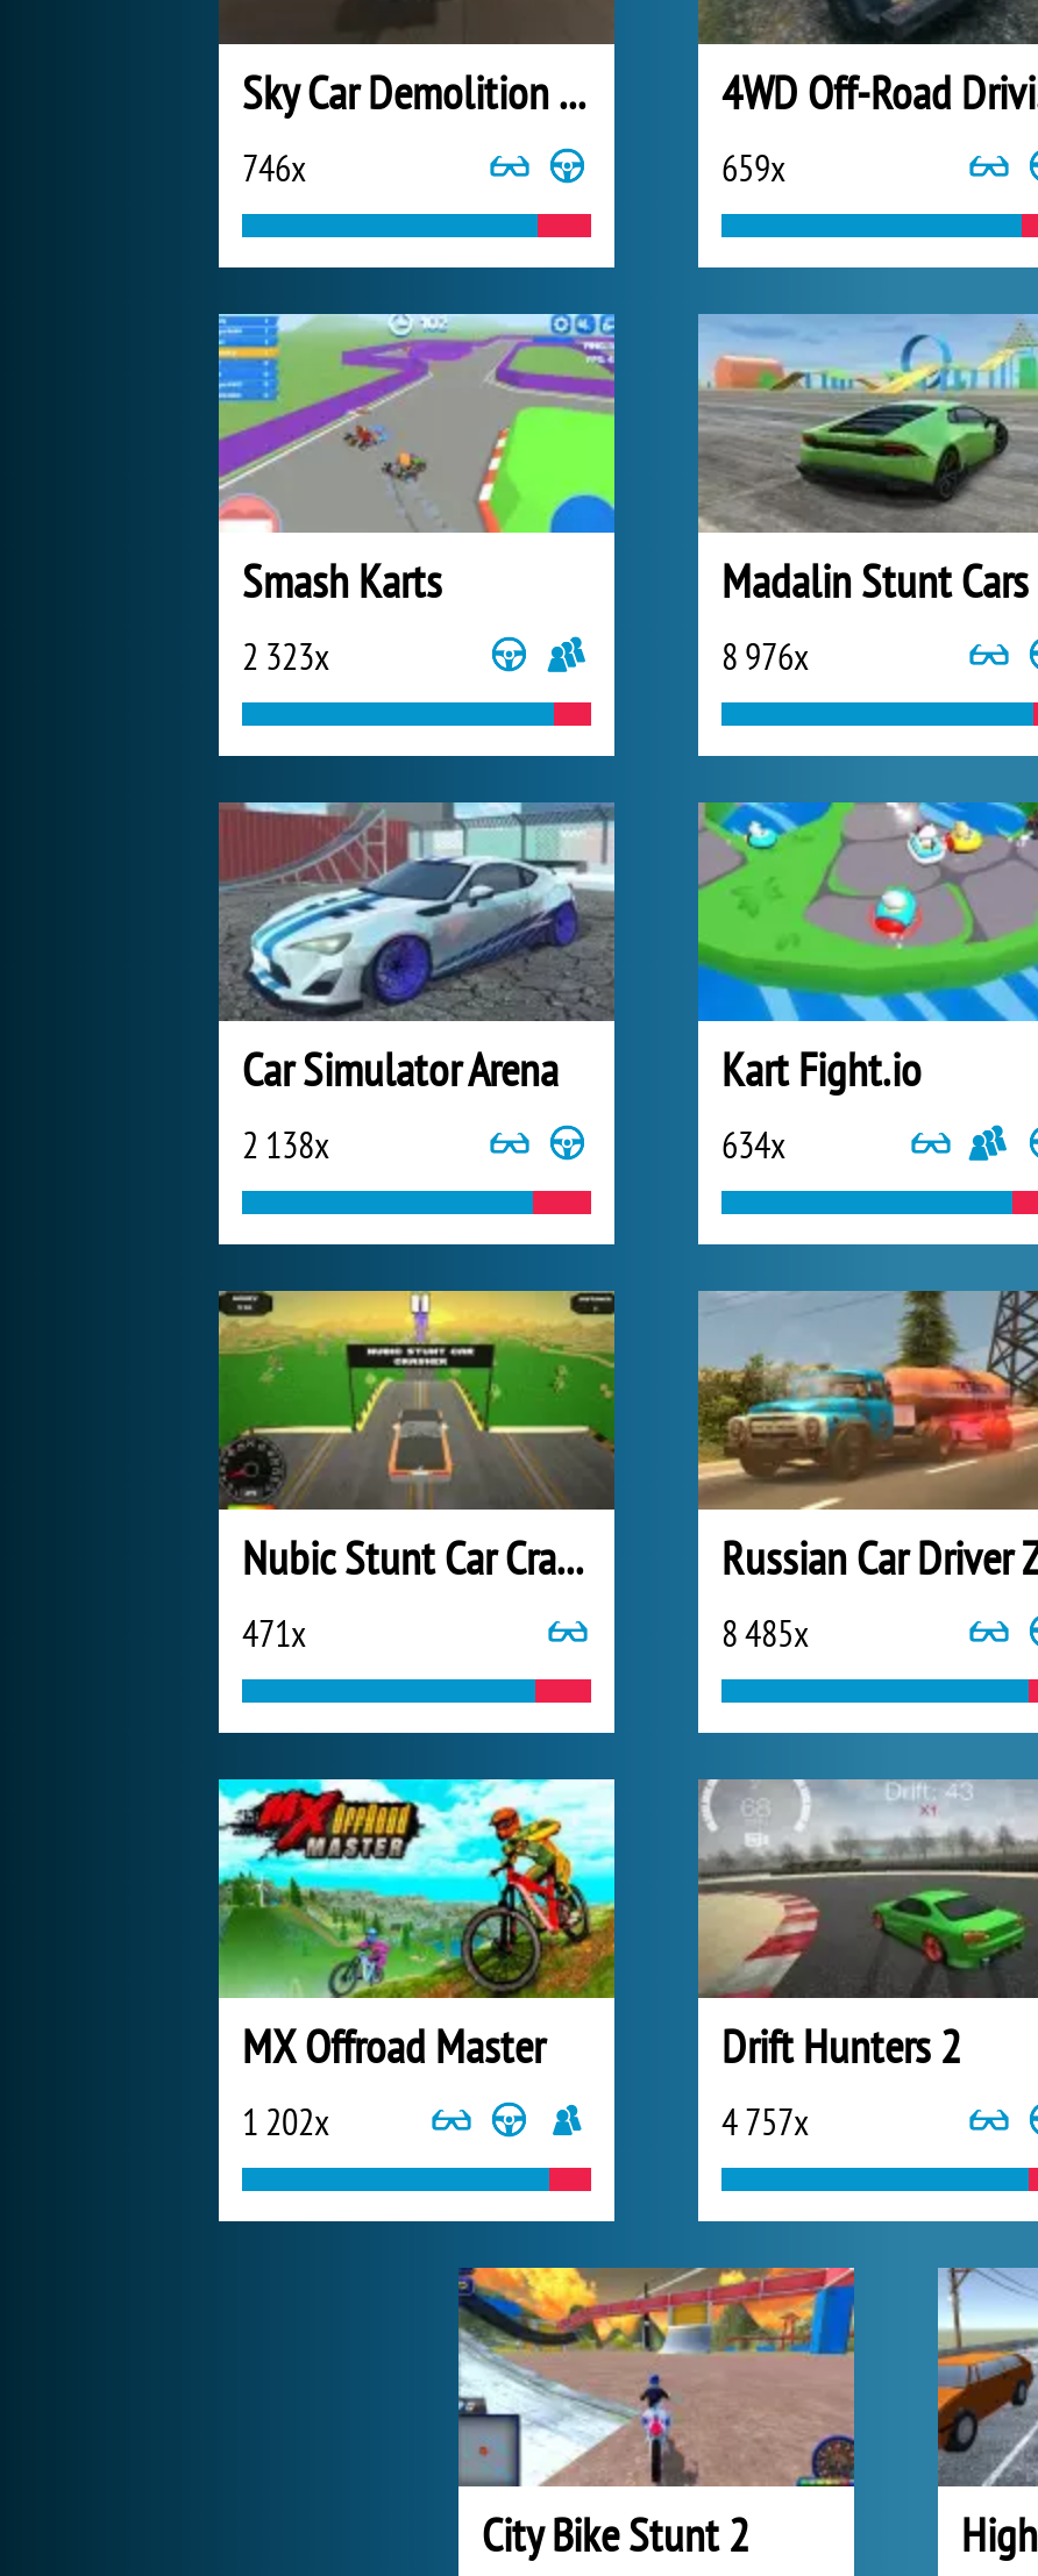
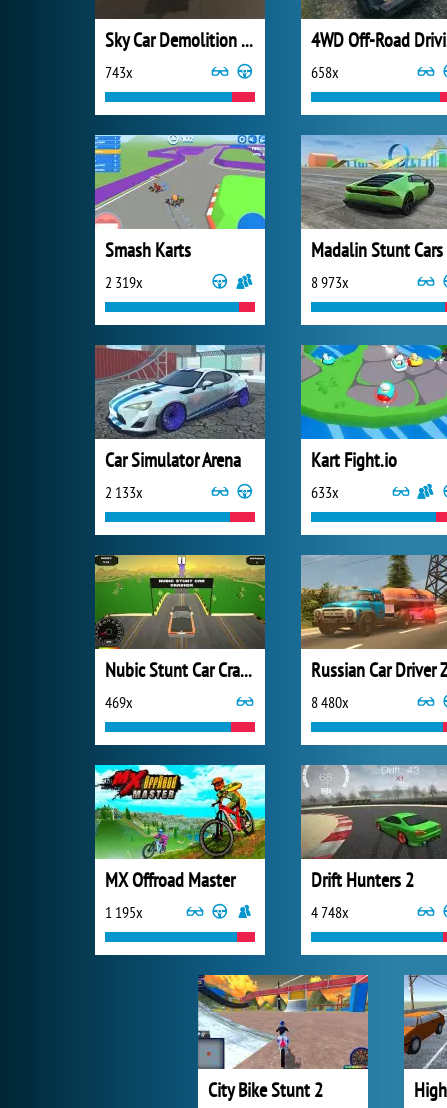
[242,144,307,191] 746x -> [105,62,133,82] 743x
[721,144,787,191] 659x -> [311,62,339,82] 658x
[242,633,330,679] 2 323x -> [105,272,143,292] 2 319x
[721,633,810,679] 8 976x -> [311,272,349,292] 8 973x
[242,1121,330,1168] 2 138x -> [105,482,143,502] 2 133x
[721,1121,787,1168] 634x -> [311,482,339,502] 633x
[242,1610,810,1656] 471x | 8 485x -> [105,692,349,712] 469x | 8 480x
[242,2098,330,2145] 1 202x -> [105,902,143,922] 1 195x
[721,2098,810,2145] 4 757x -> [311,902,349,922] 4 748x

